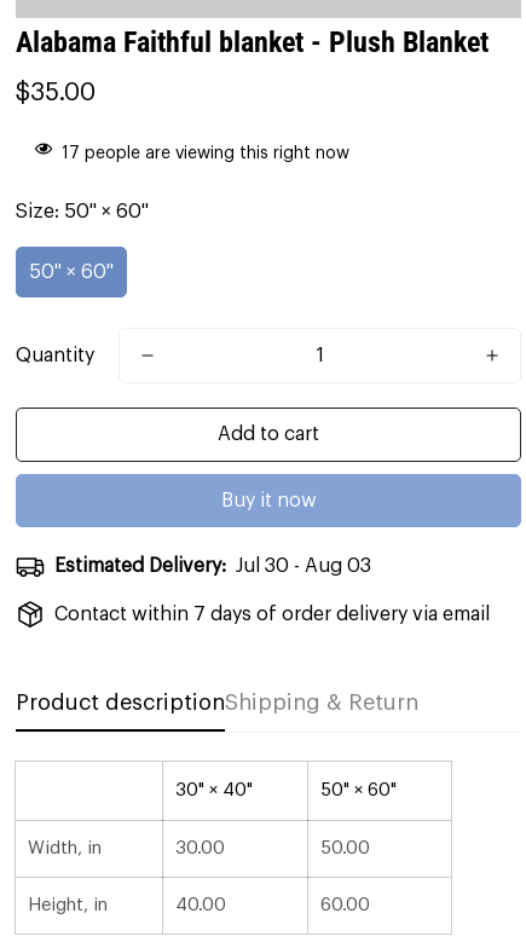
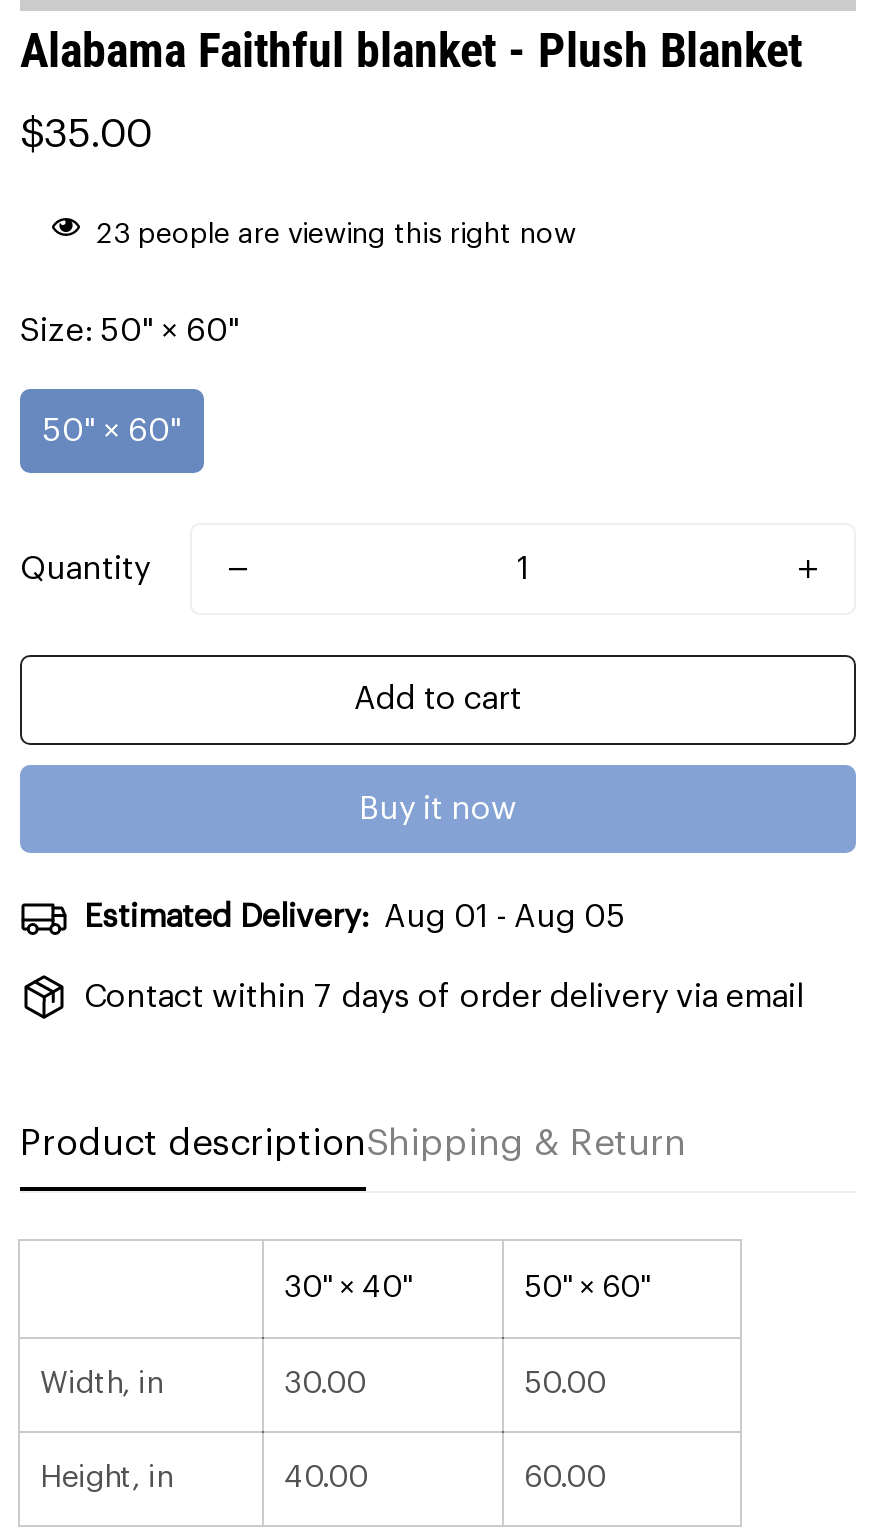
[62,145,349,162] 17 people are viewing this right now -> [96,221,576,249] 23 people are viewing this right now
[54,556,371,576] Estimated Delivery: Jul 30 - Aug 03 -> [84,901,626,933] Estimated Delivery: Aug 01 - Aug 05

